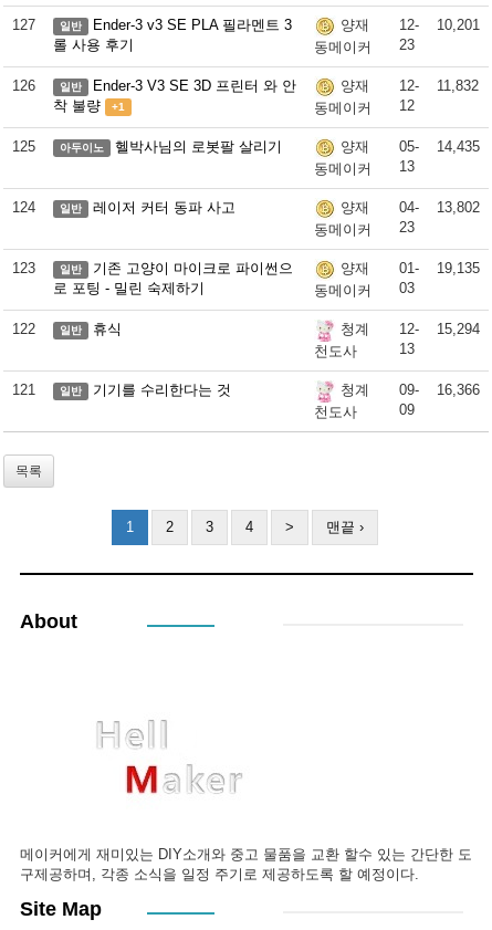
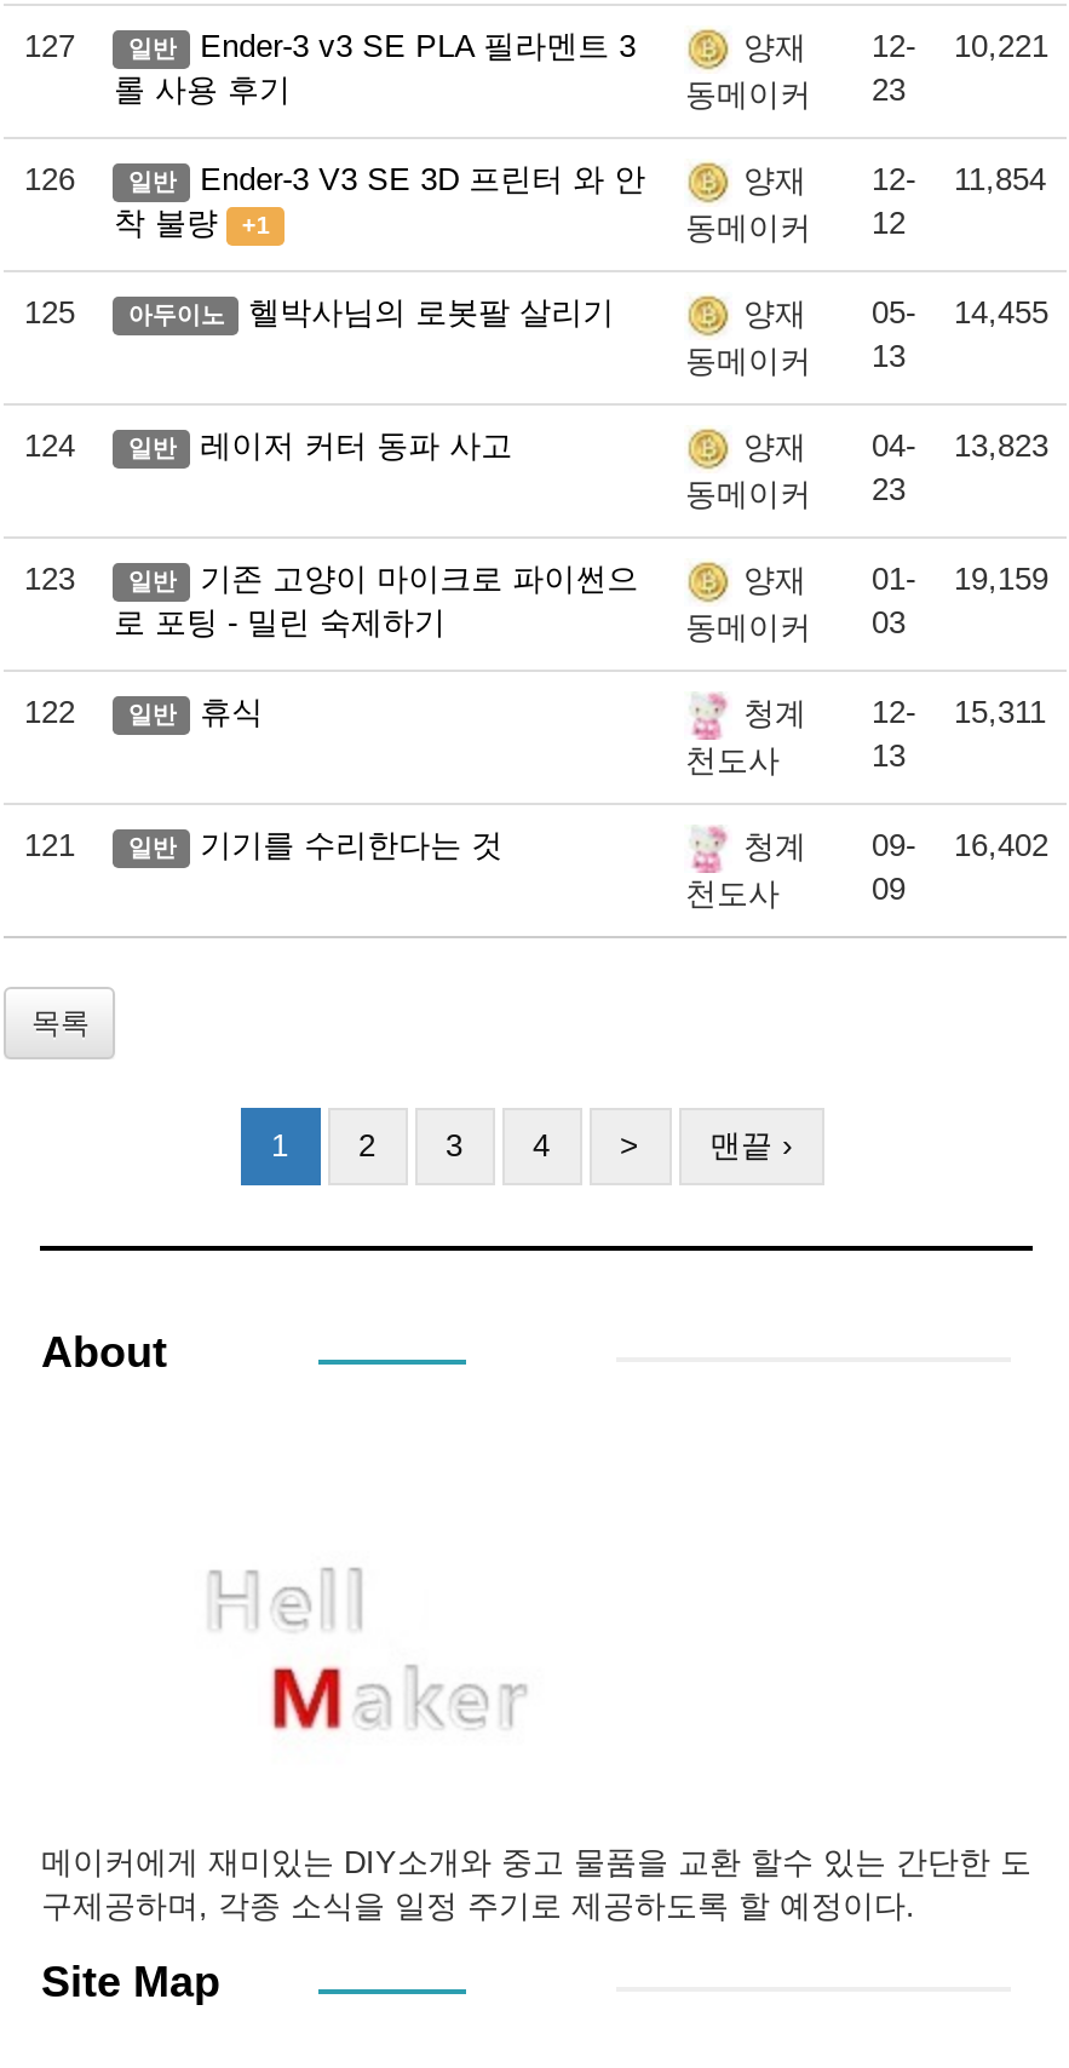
[337,17,480,34] 양재 12- 10,201 -> [734,28,1048,65] 양재 12- 10,221
[337,77,479,94] 양재 12- 11,832 -> [734,161,1046,198] 양재 12- 11,854
[337,138,480,155] 양재 05- 14,435 -> [734,294,1048,332] 양재 05- 14,455
[337,199,480,216] 양재 04- 13,802 -> [734,427,1048,465] 양재 04- 13,823
[337,260,480,277] 양재 01- 19,135 -> [734,561,1048,598] 양재 01- 19,159
[337,321,480,338] 청계 12- 15,294 -> [734,694,1046,731] 청계 12- 15,311
[337,382,480,399] 청계 09- 16,366 -> [734,827,1048,864] 청계 09- 16,402

